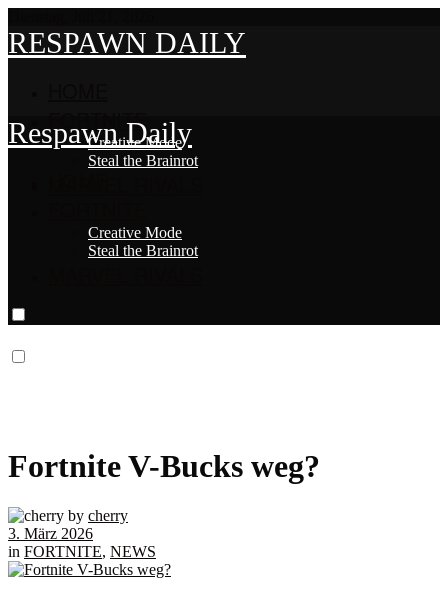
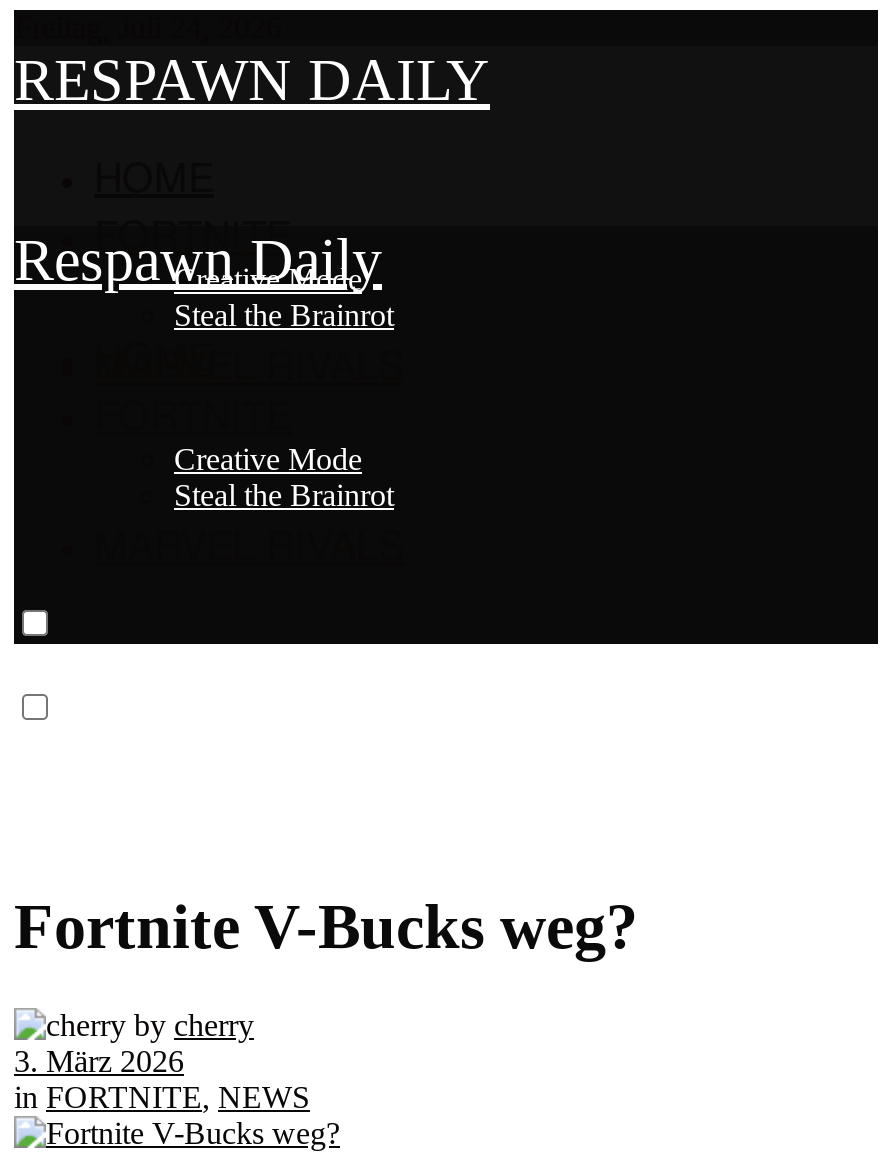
[8,8,154,25] Dienstag, Juli 21, 2026 -> [14,10,282,44] Freitag, Juli 24, 2026

